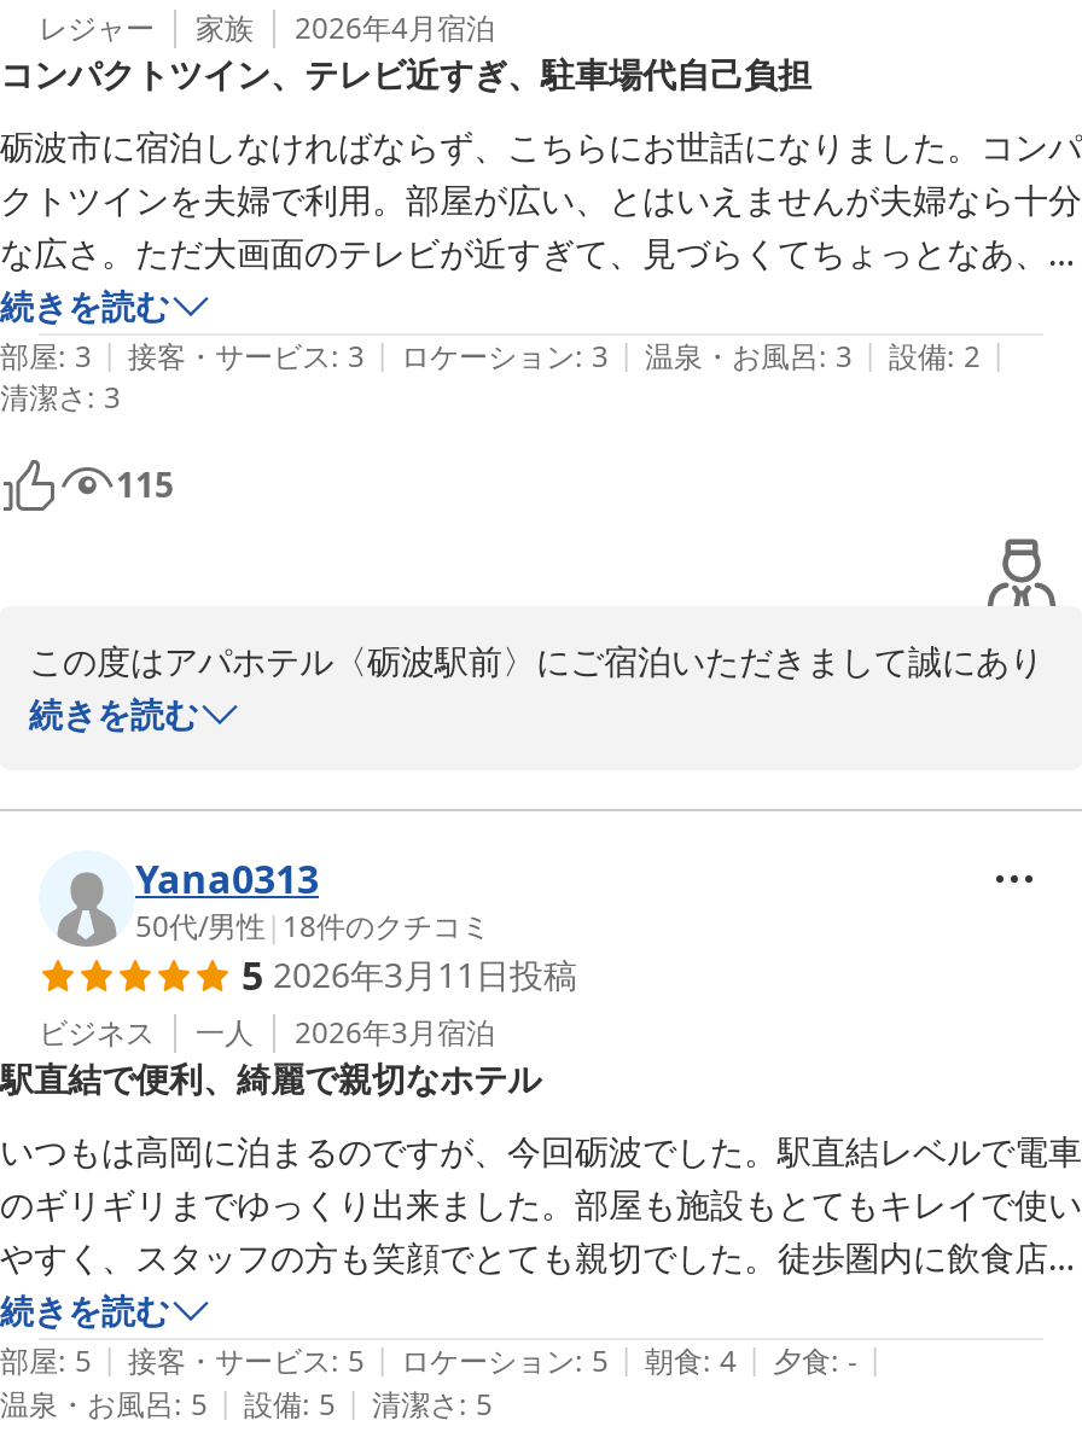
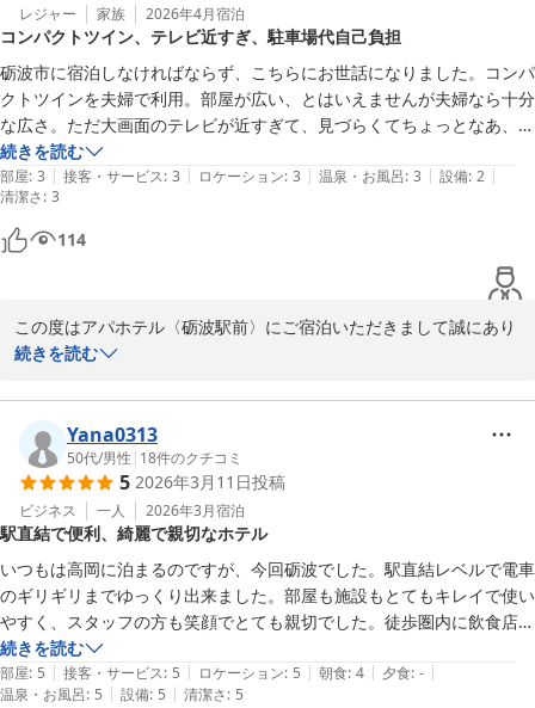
[116,461,174,507] 115 -> [57,228,86,251] 114

